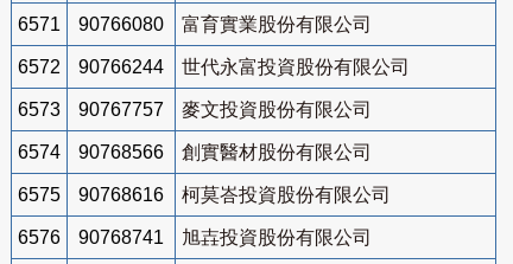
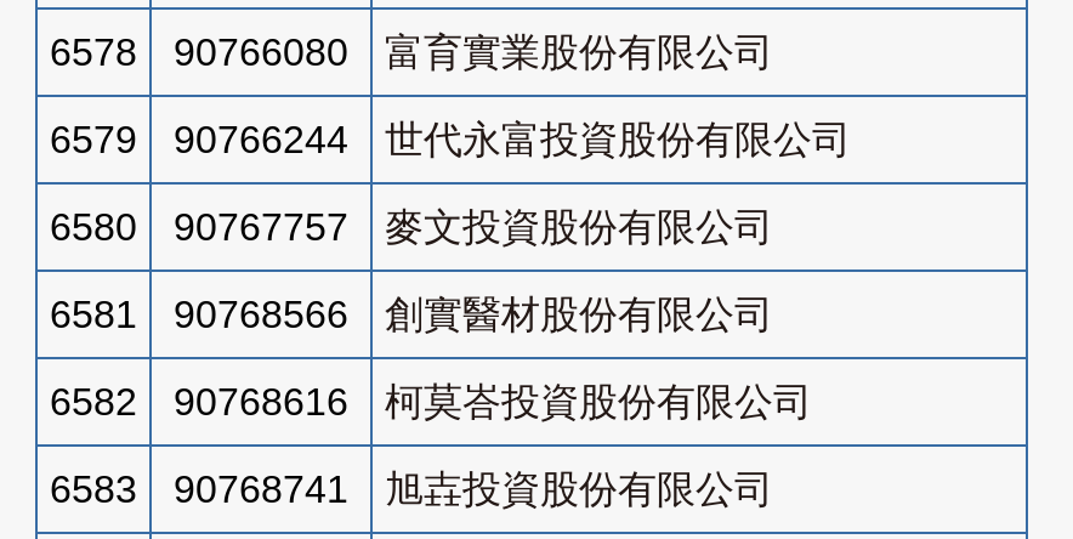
[18,14,372,34] 6571 90766080 富育實業股份有限公司 -> [50,31,773,73] 6578 90766080 富育實業股份有限公司
[18,57,410,77] 6572 90766244 世代永富投資股份有限公司 -> [50,119,851,160] 6579 90766244 世代永富投資股份有限公司
[18,99,372,119] 6573 90767757 麥文投資股份有限公司 -> [50,206,773,247] 6580 90767757 麥文投資股份有限公司
[18,142,372,162] 6574 90768566 創實醫材股份有限公司 -> [50,294,773,335] 6581 90768566 創實醫材股份有限公司
[18,185,391,205] 6575 90768616 柯莫峇投資股份有限公司 -> [50,381,812,422] 6582 90768616 柯莫峇投資股份有限公司
[18,227,372,247] 6576 90768741 旭壵投資股份有限公司 -> [50,468,773,510] 6583 90768741 旭壵投資股份有限公司

